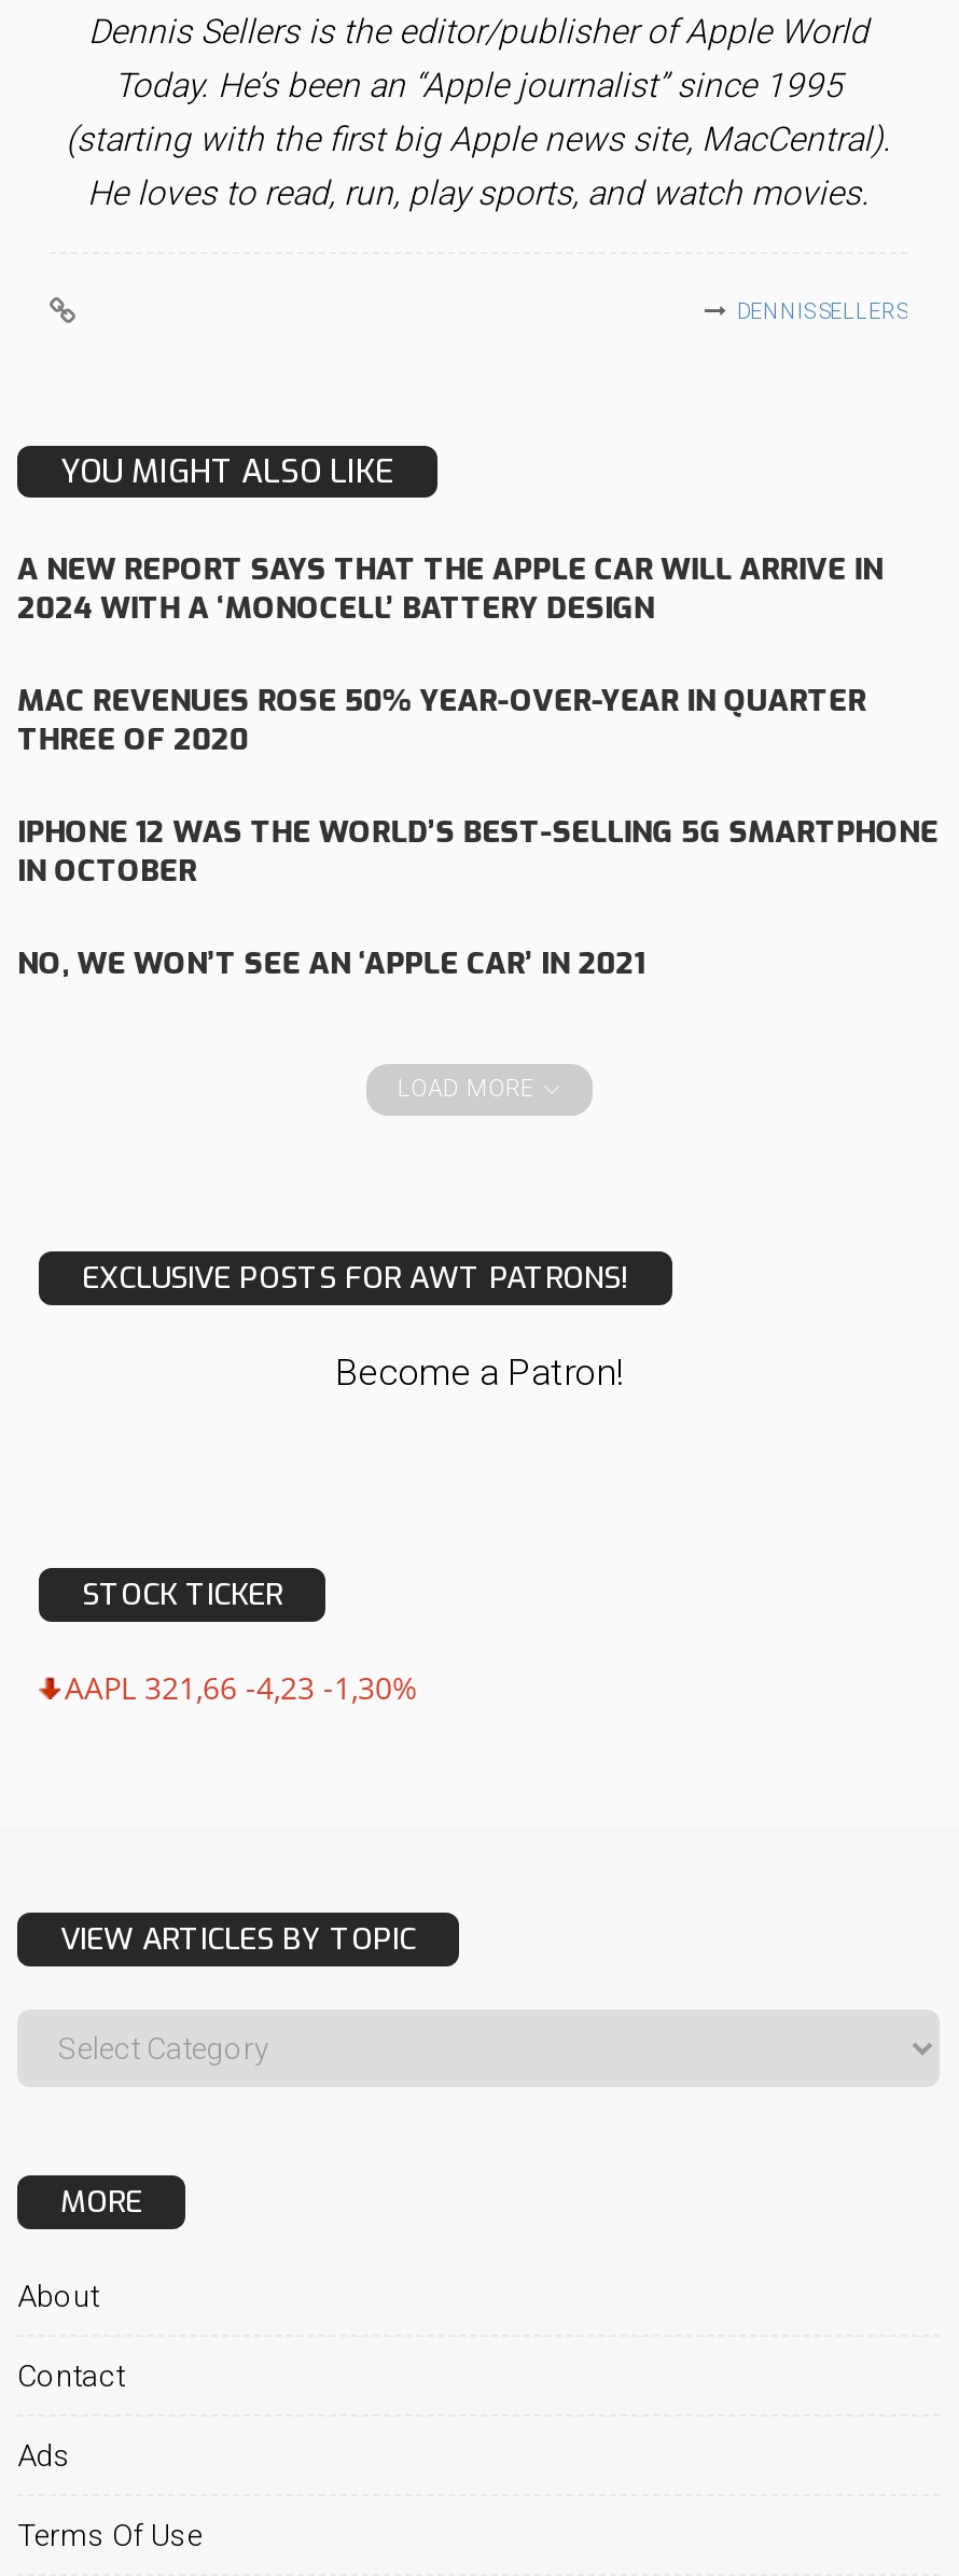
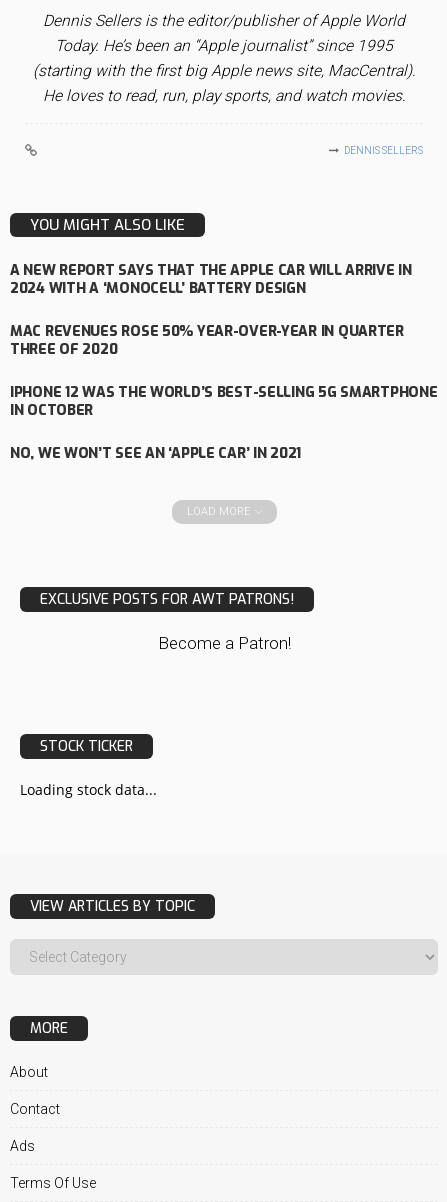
[65,1666,418,1707] AAPL 321,66 -4,23 -1,30% -> [20,780,157,799] Loading stock data...

